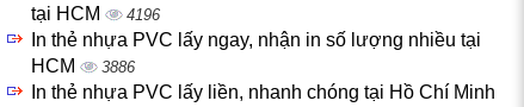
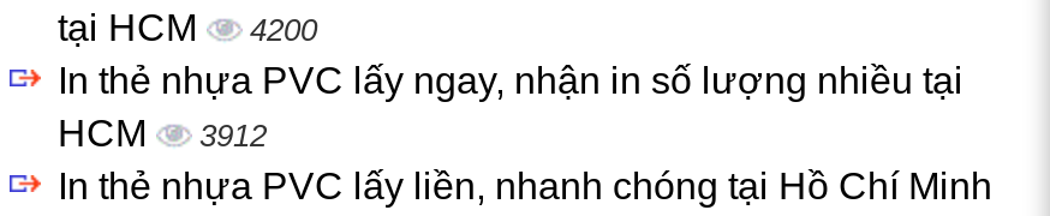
[31,4,160,24] tại HCM 4196 -> [58,7,317,48] tại HCM 4200
[31,56,135,76] HCM 3886 -> [58,113,267,154] HCM 3912

